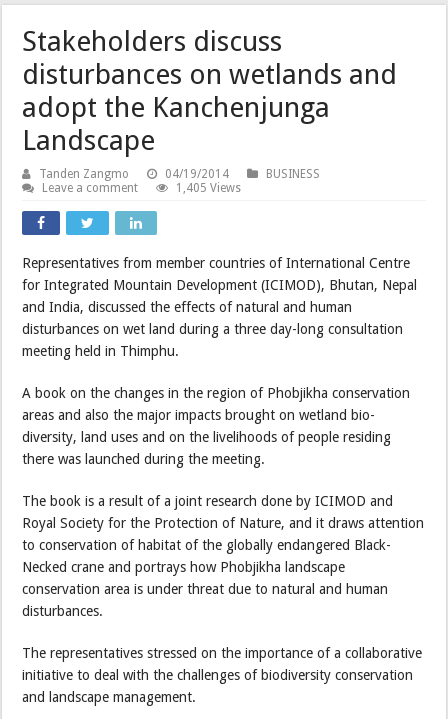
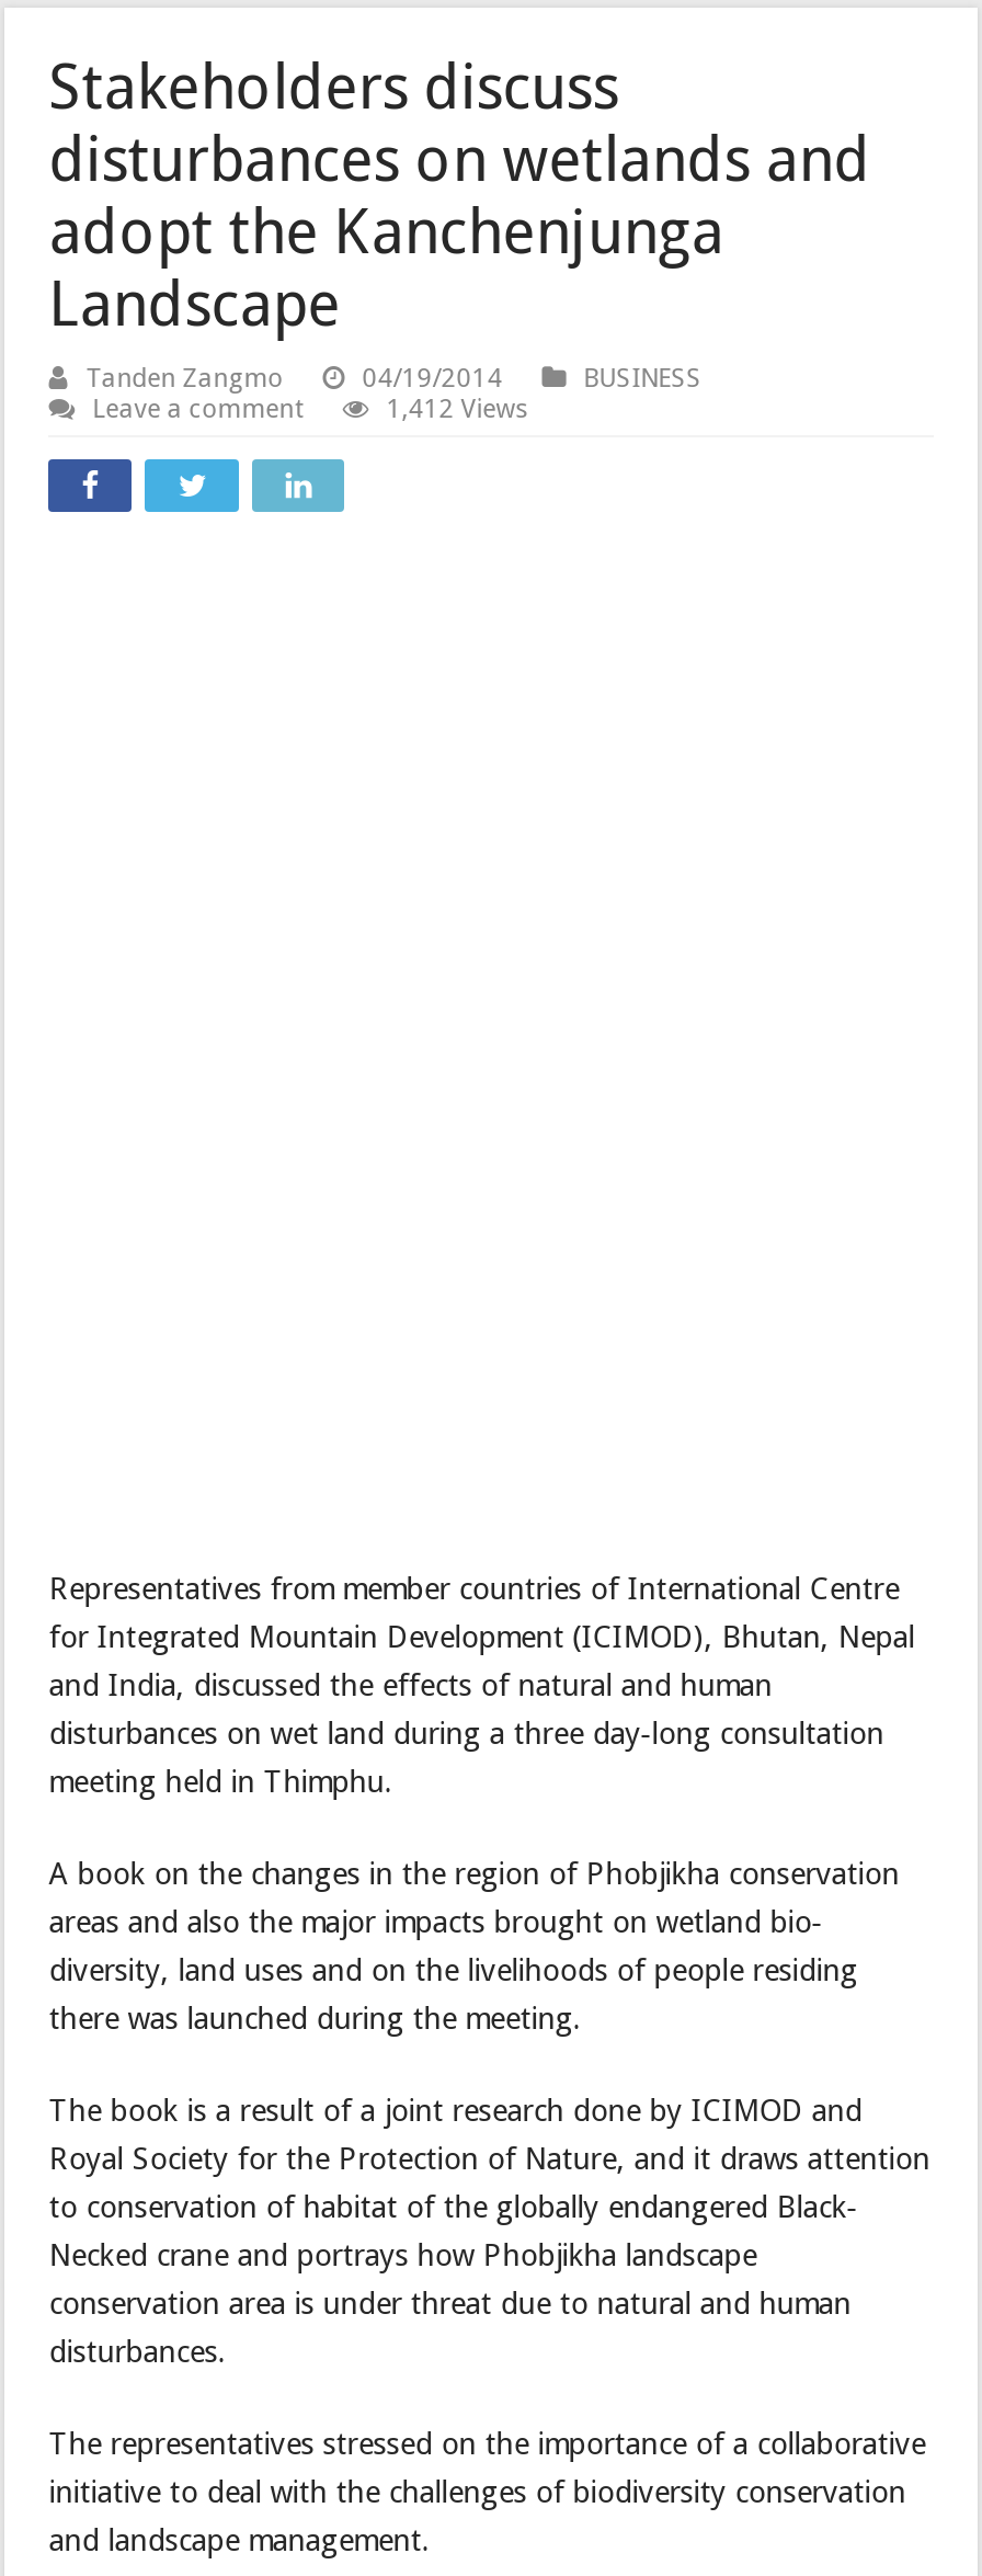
[176,181,241,195] 1,405 Views -> [386,393,529,424] 1,412 Views

